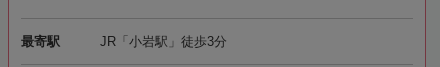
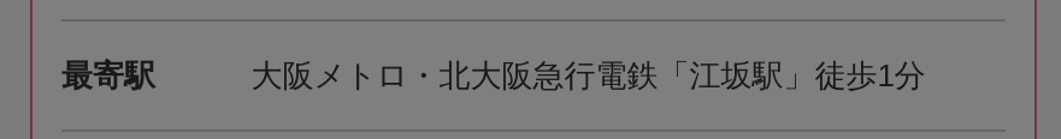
[100,34,227,49] JR「小岩駅」徒歩3分 -> [251,57,925,93] 大阪メトロ・北大阪急行電鉄「江坂駅」徒歩1分

